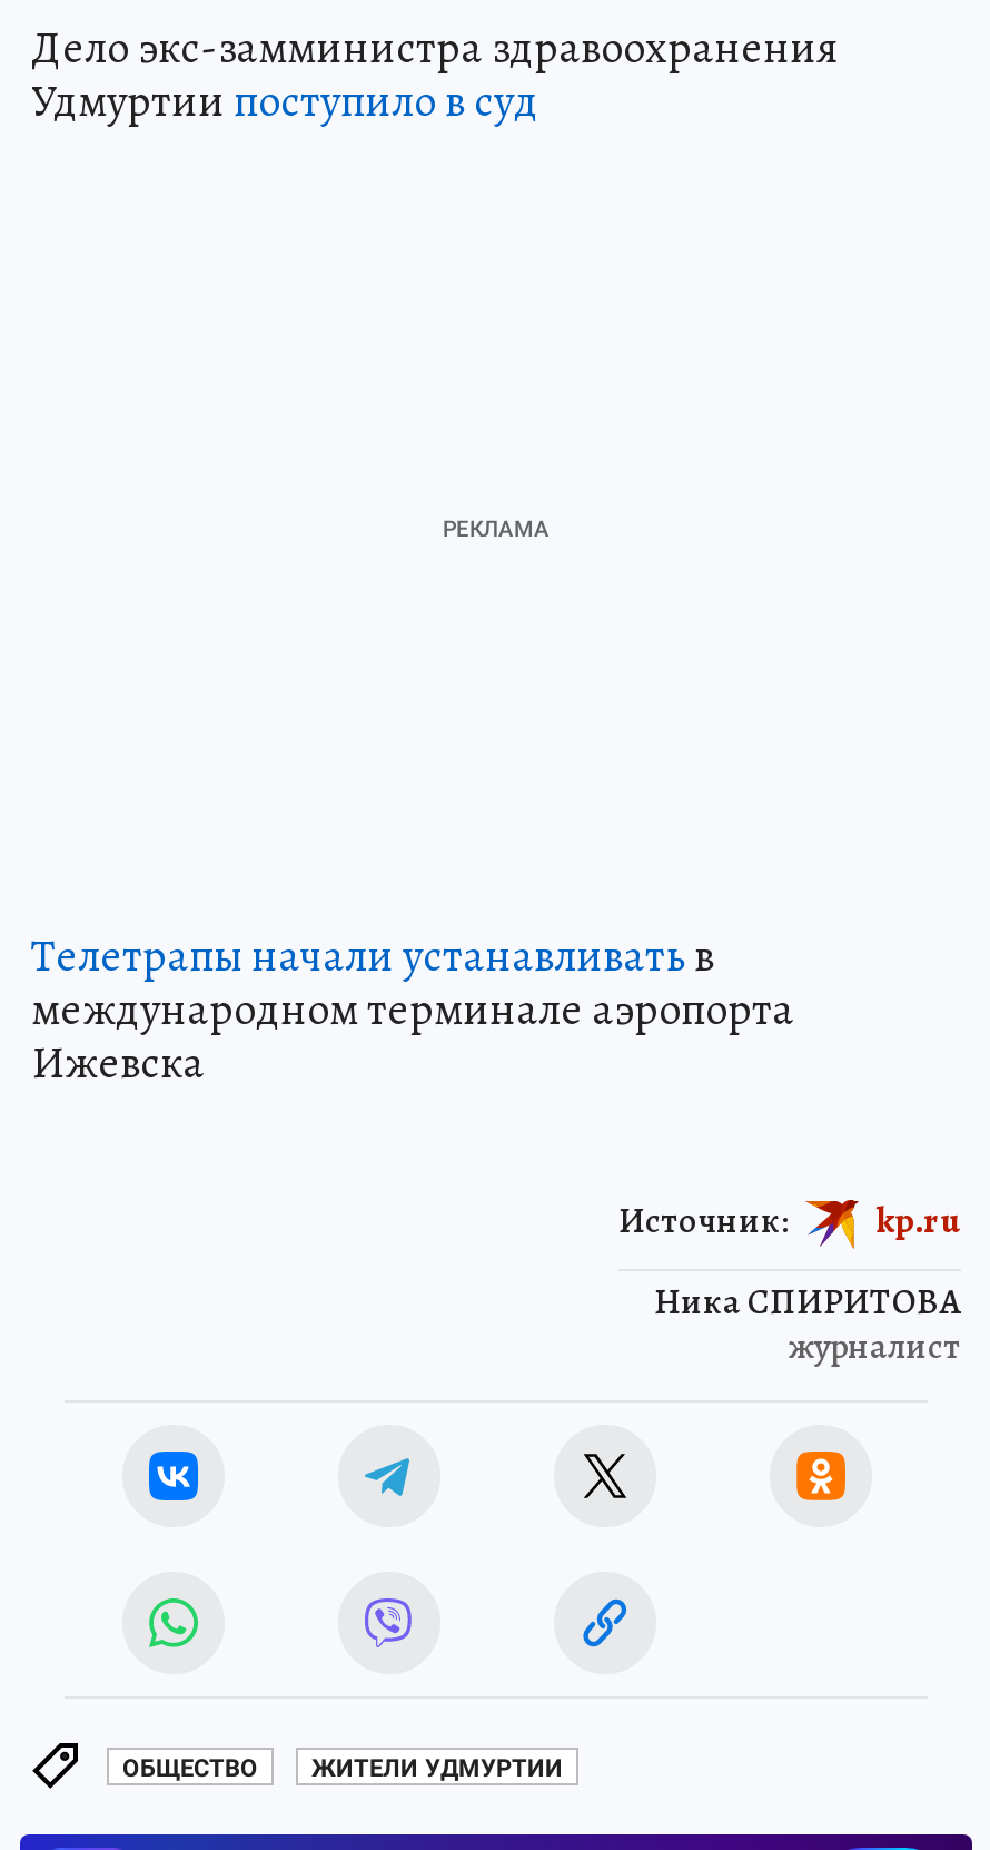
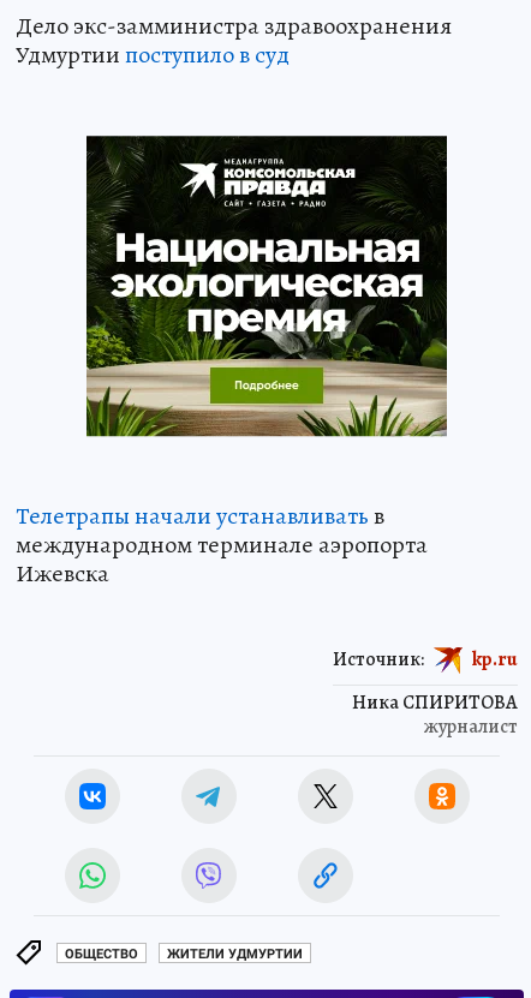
none -> [85,135,448,437] [image]

